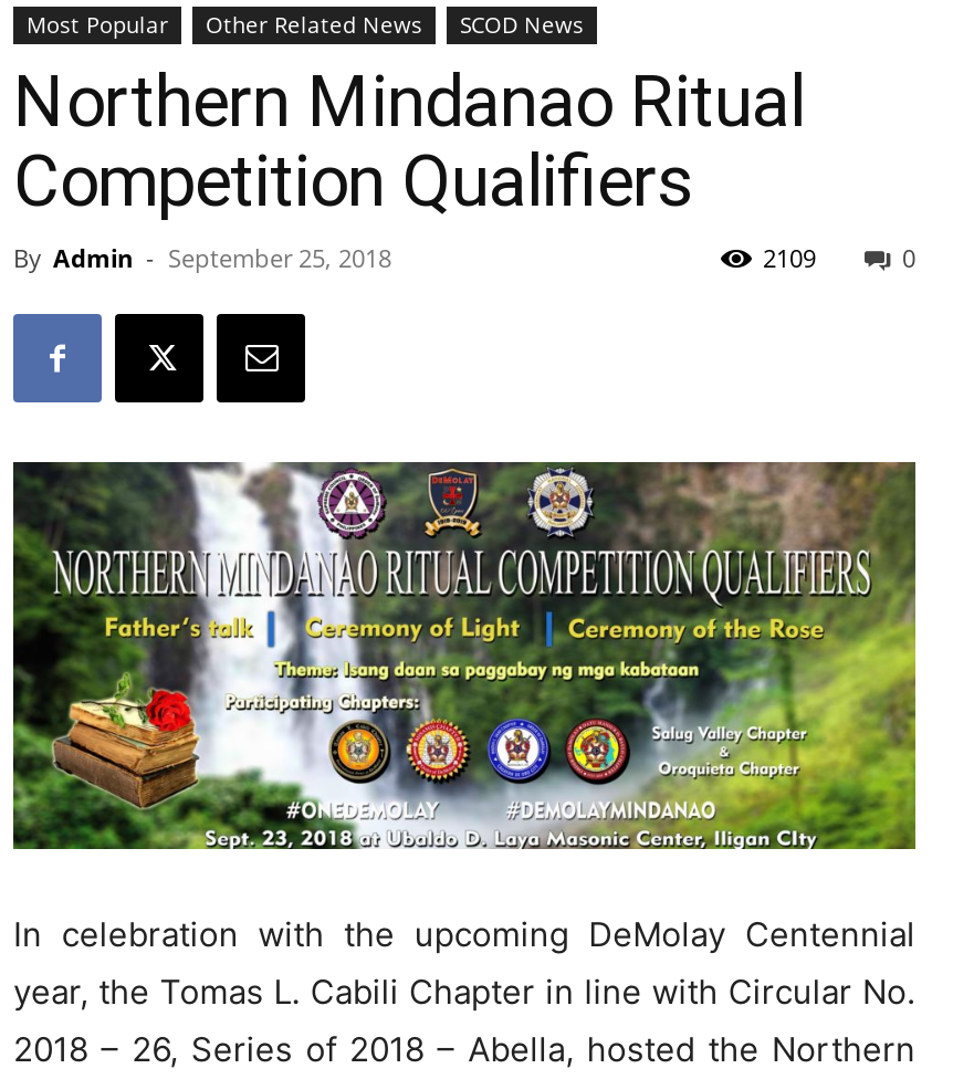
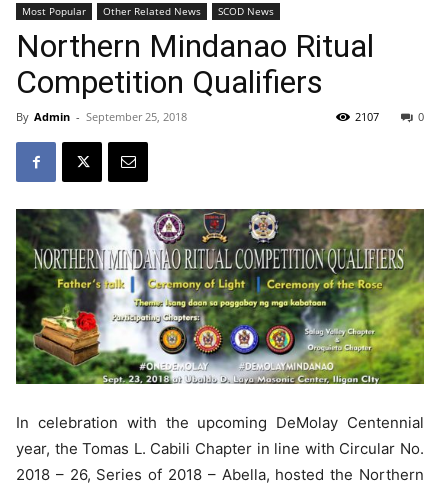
[763,241,816,274] 2109 -> [355,109,379,124] 2107

